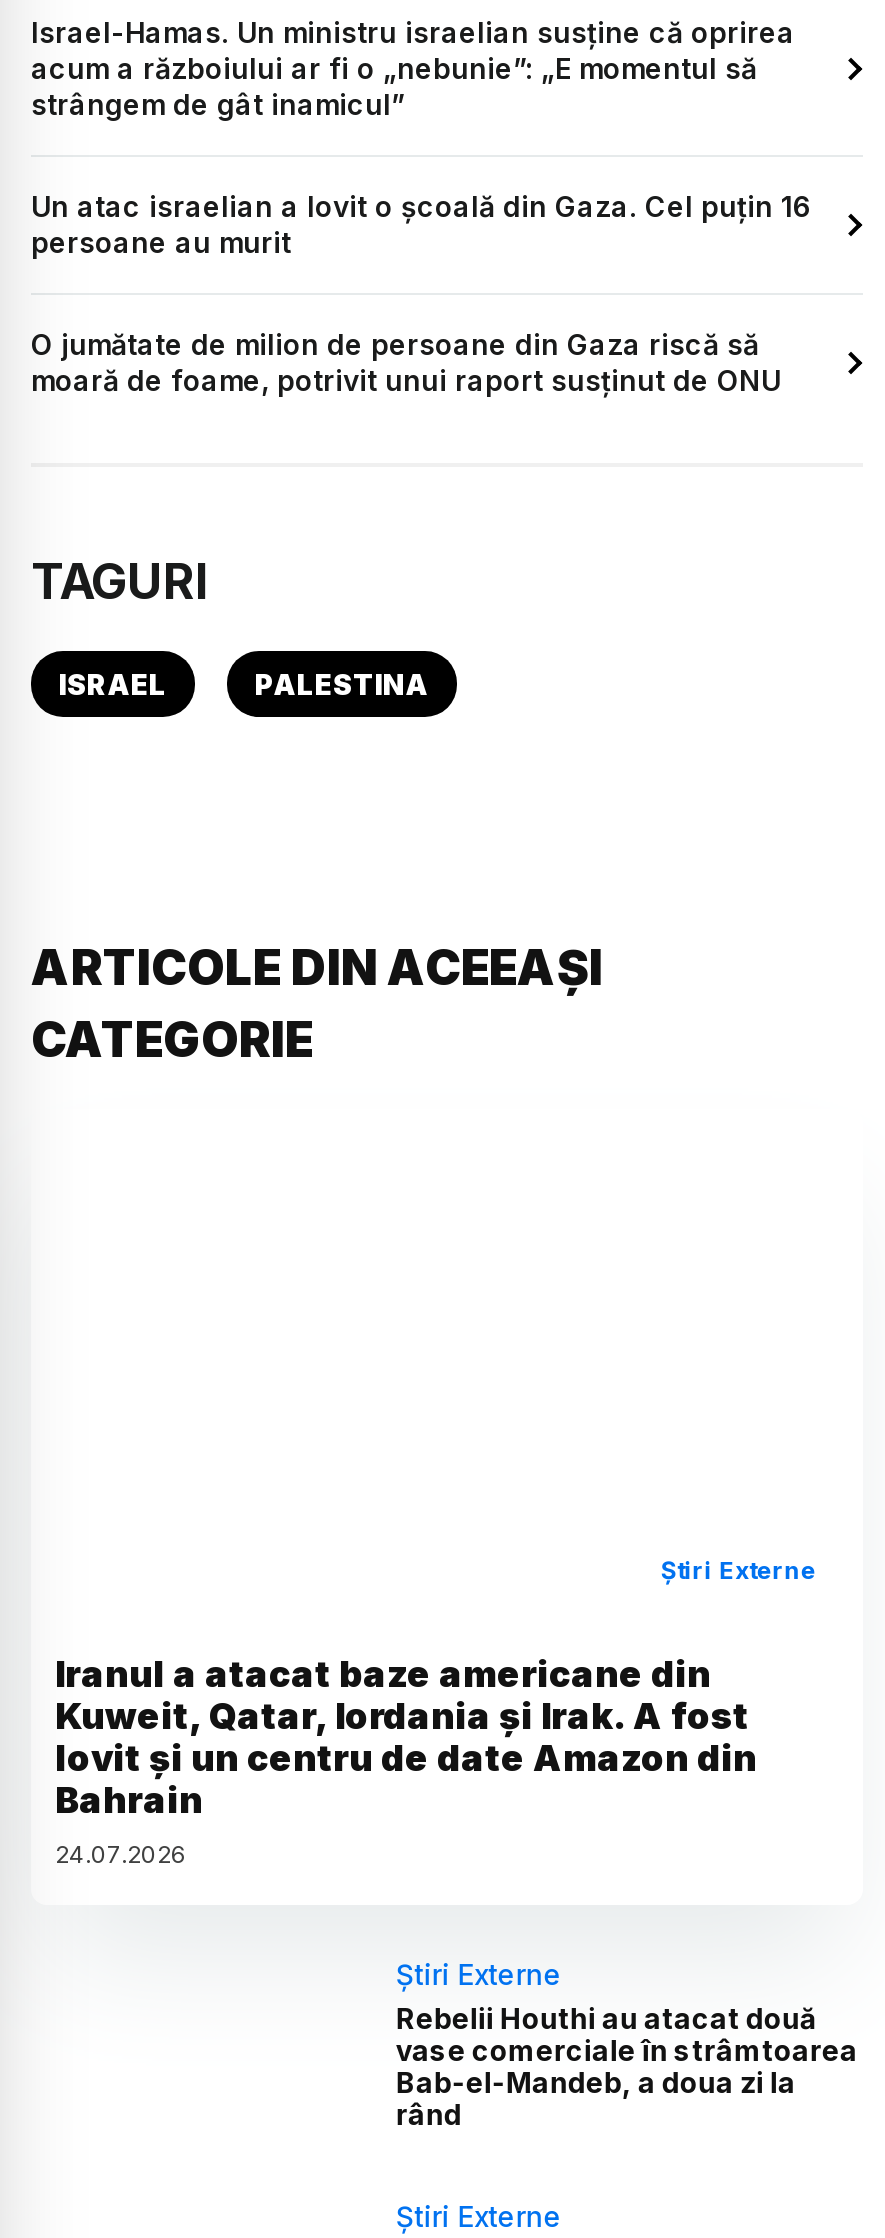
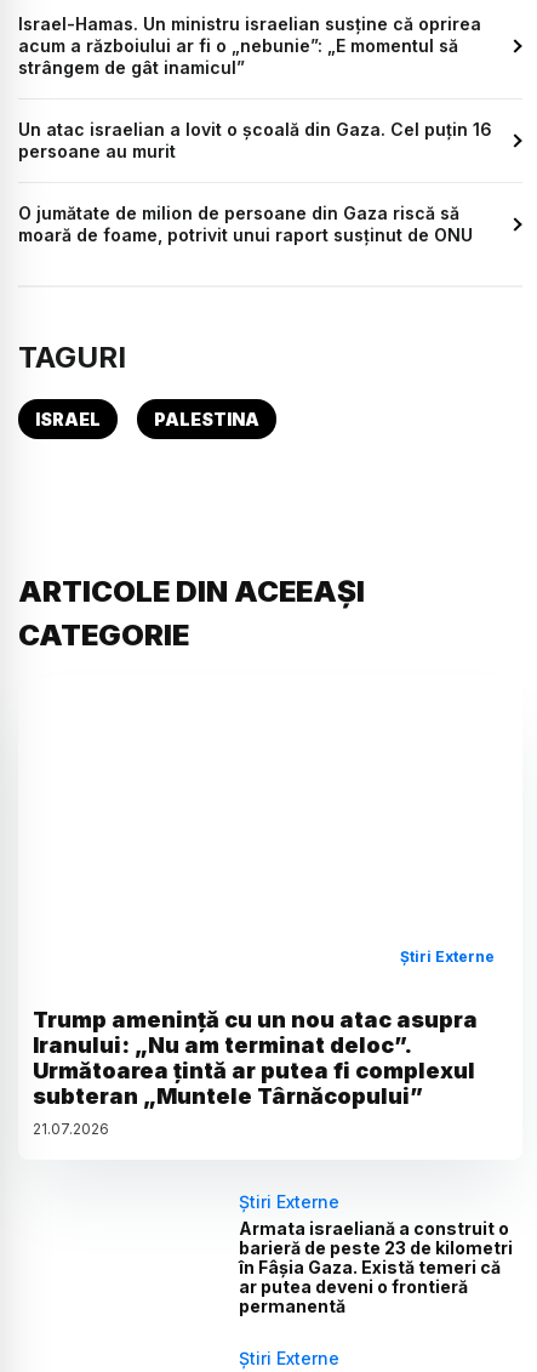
[55,1654,757,1870] Iranul a atacat baze americane din | Kuweit, Qatar, Iordania și Irak. A fost | lovit și un centru de date Amazon din | Bahrain | 24.07.2026 -> [33,1007,478,1138] Trump amenință cu un nou atac asupra | Iranului: „Nu am terminat deloc”. | Următoarea țintă ar putea fi complexul | subteran „Muntele Târnăcopului” | 21.07.2026
[396,2002,858,2132] Rebelii Houthi au atacat două | vase comerciale în strâmtoarea | Bab-el-Mandeb, a doua zi la | rând -> [239,1218,513,1317] Armata israeliană a construit o | barieră de peste 23 de kilometri | în Fâșia Gaza. Există temeri că | ar putea deveni o frontieră | permanentă

